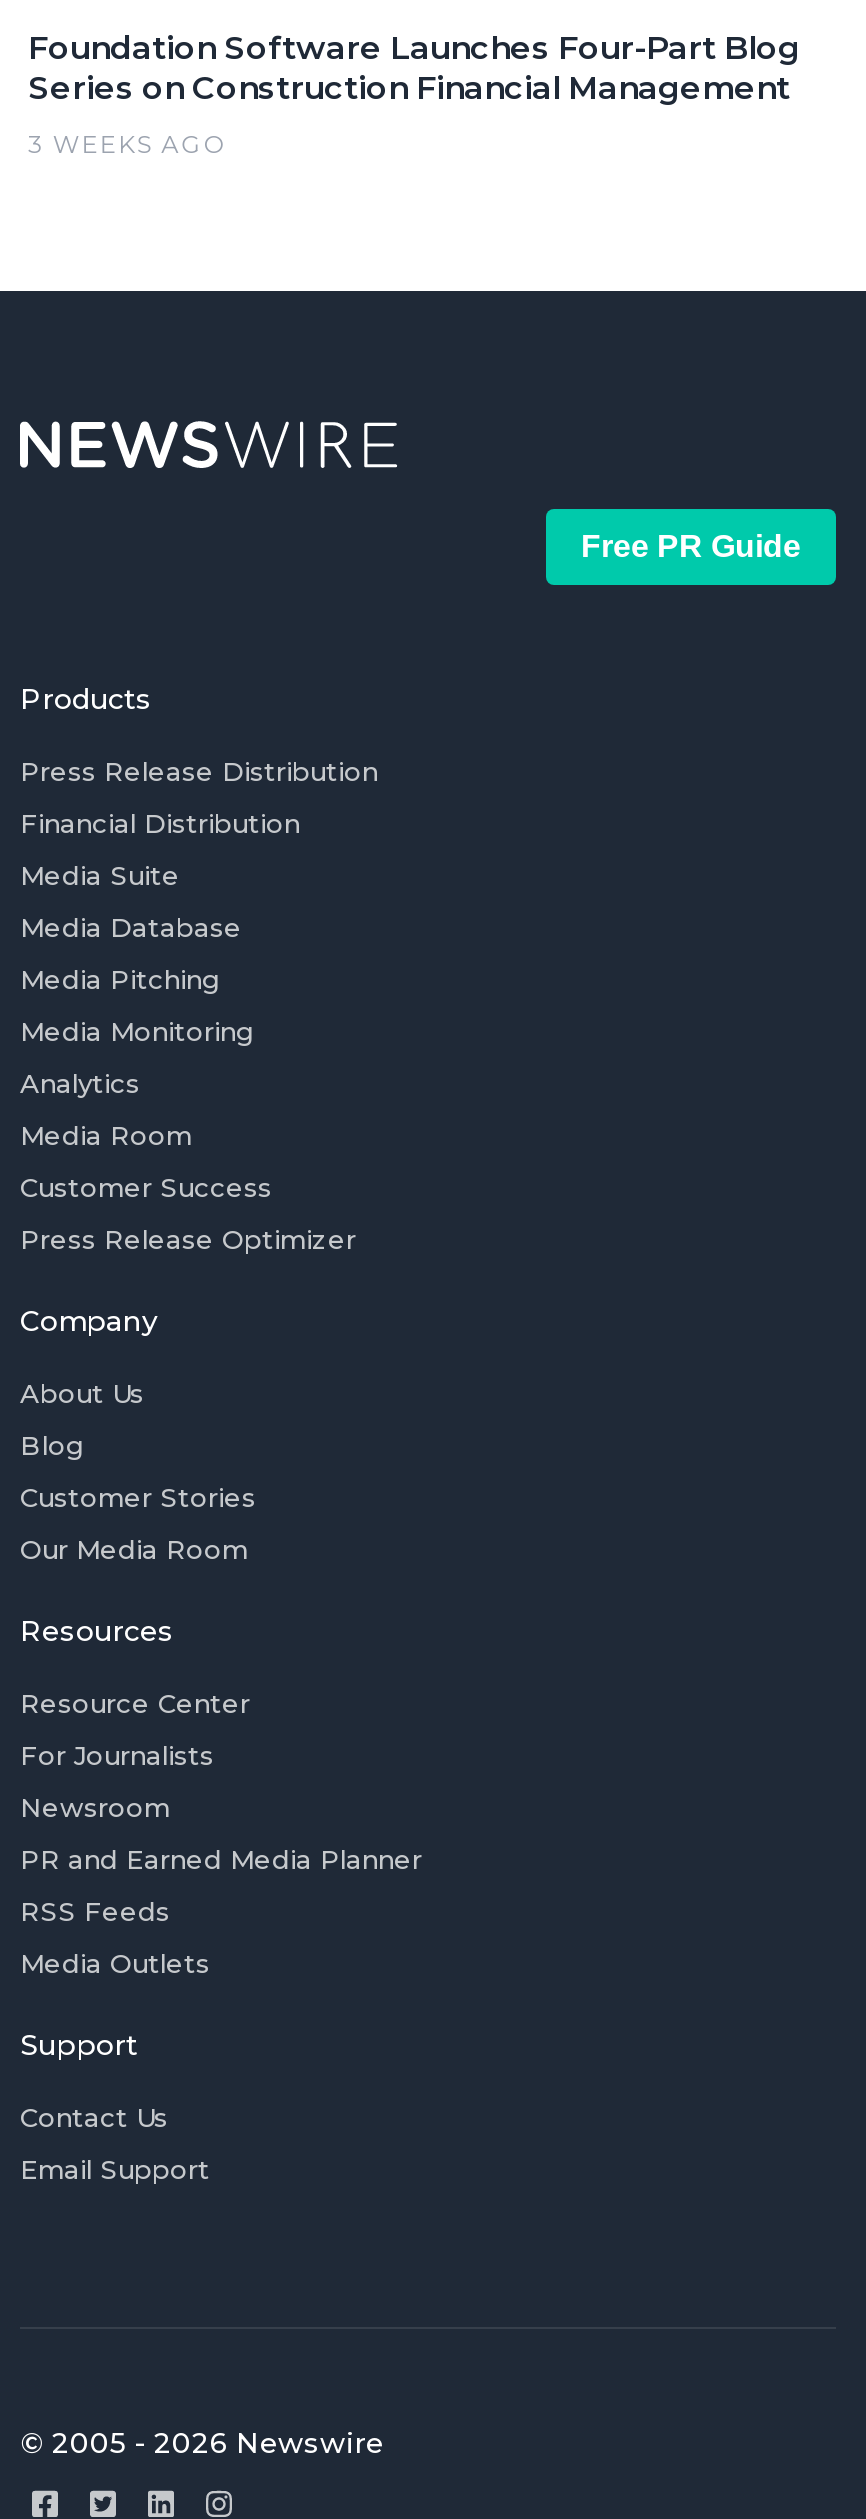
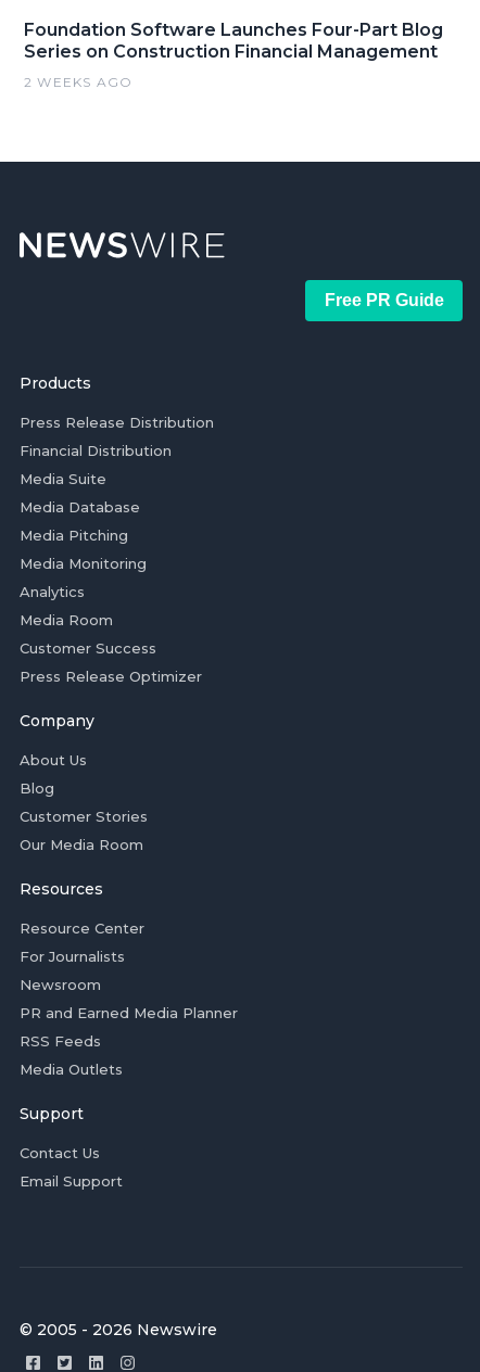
[28,129,228,159] 3 WEEKS AGO -> [24,74,133,90] 2 WEEKS AGO

